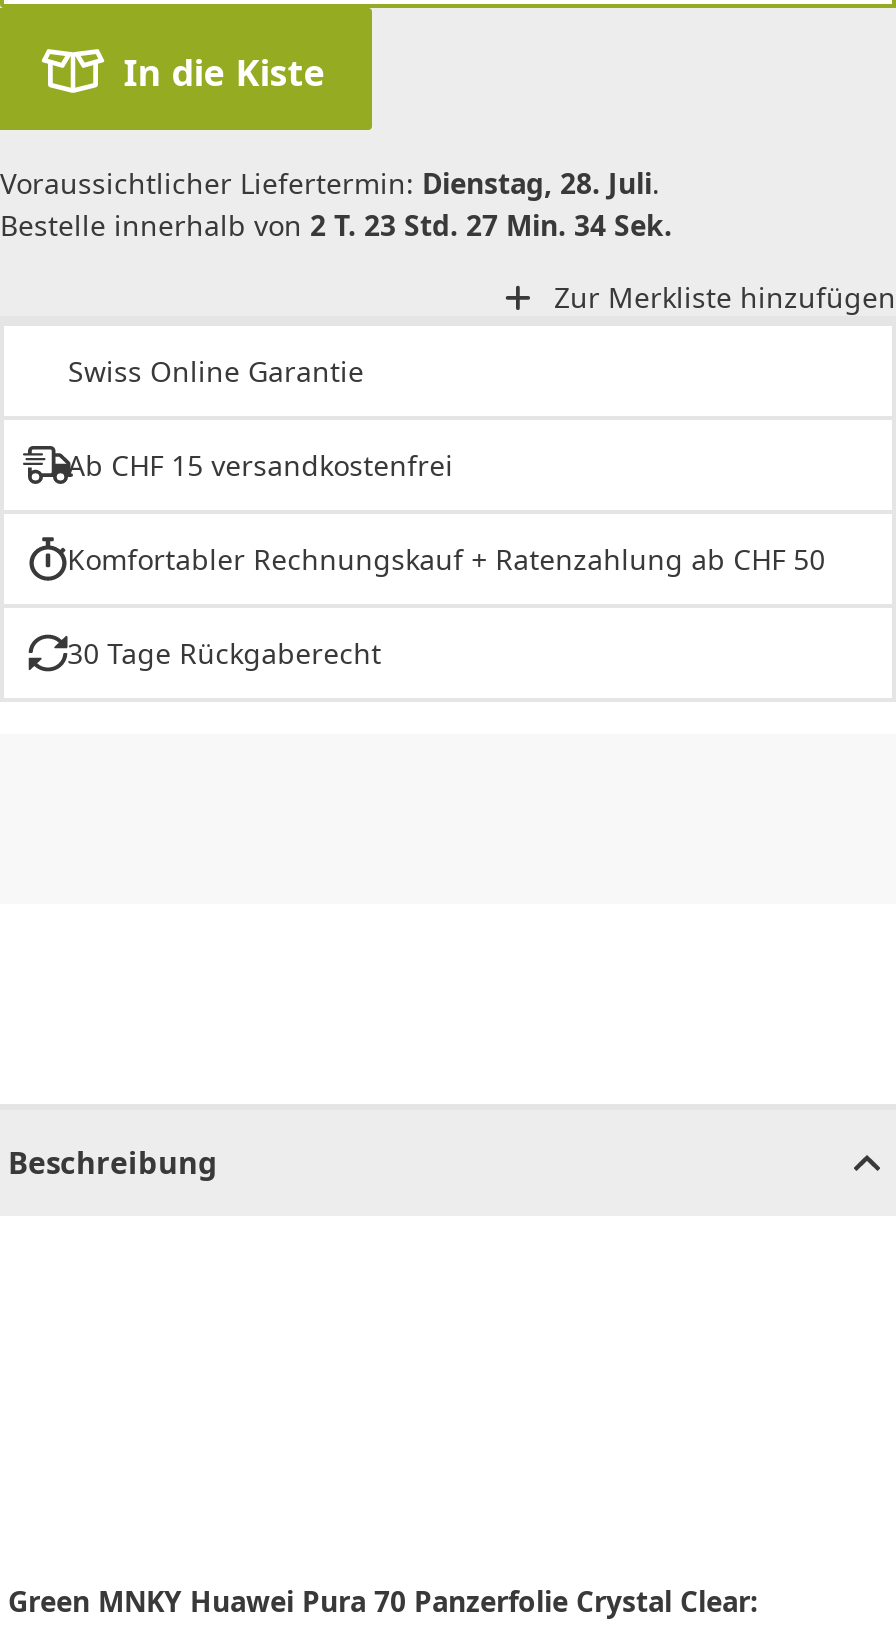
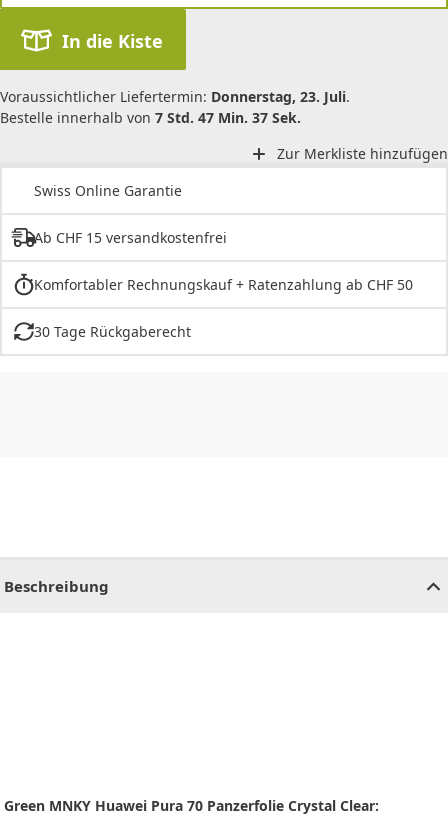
[0,163,672,243] Voraussichtlicher Liefertermin: Dienstag, 28. Juli. | Bestelle innerhalb von 2 T. 23 Std. 27 Min. 34 Sek. -> [0,87,350,127] Voraussichtlicher Liefertermin: Donnerstag, 23. Juli. | Bestelle innerhalb von 7 Std. 47 Min. 37 Sek.

